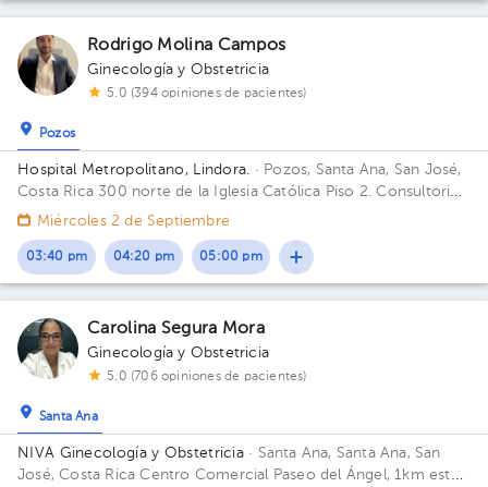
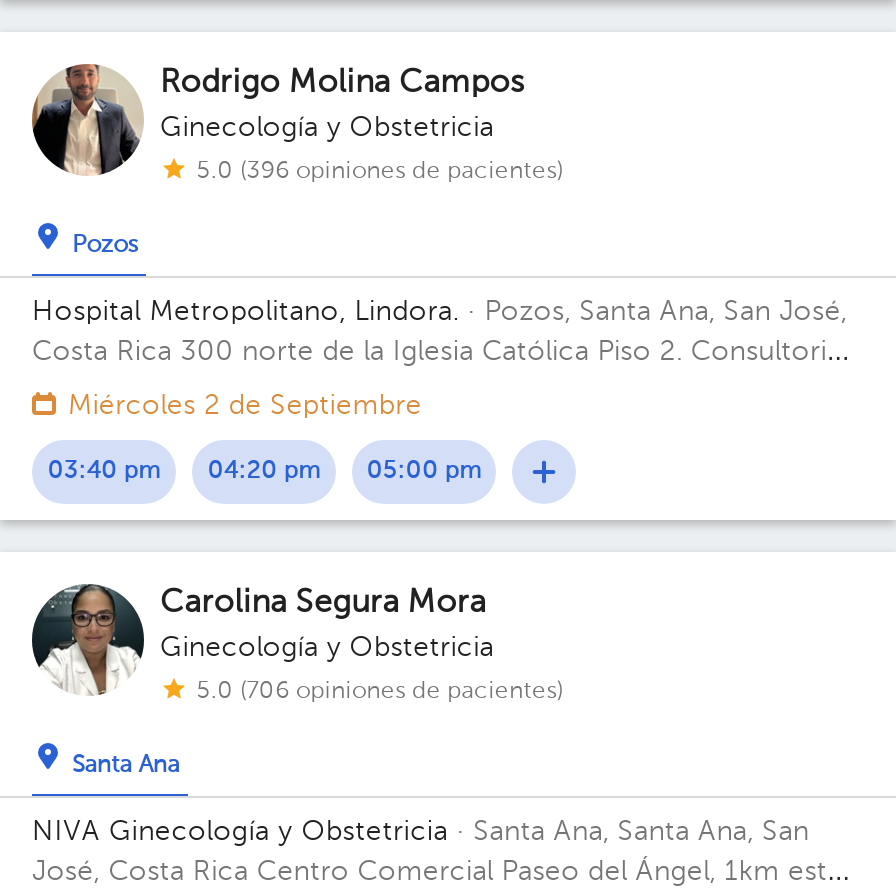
[107,87,307,100] 5.0 (394 opiniones de pacientes) -> [196,160,563,184] 5.0 (396 opiniones de pacientes)

